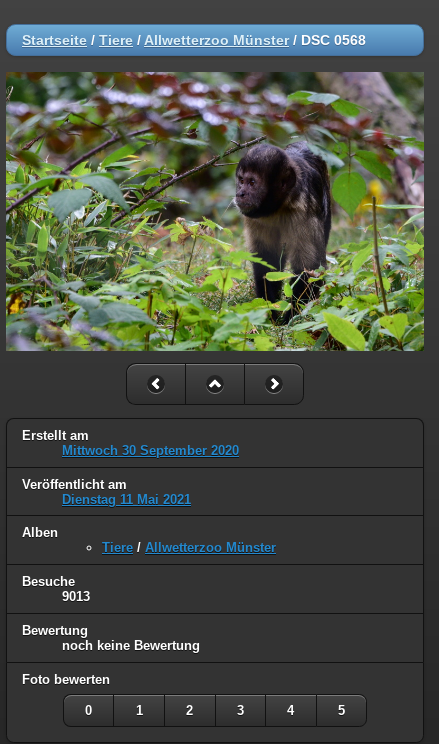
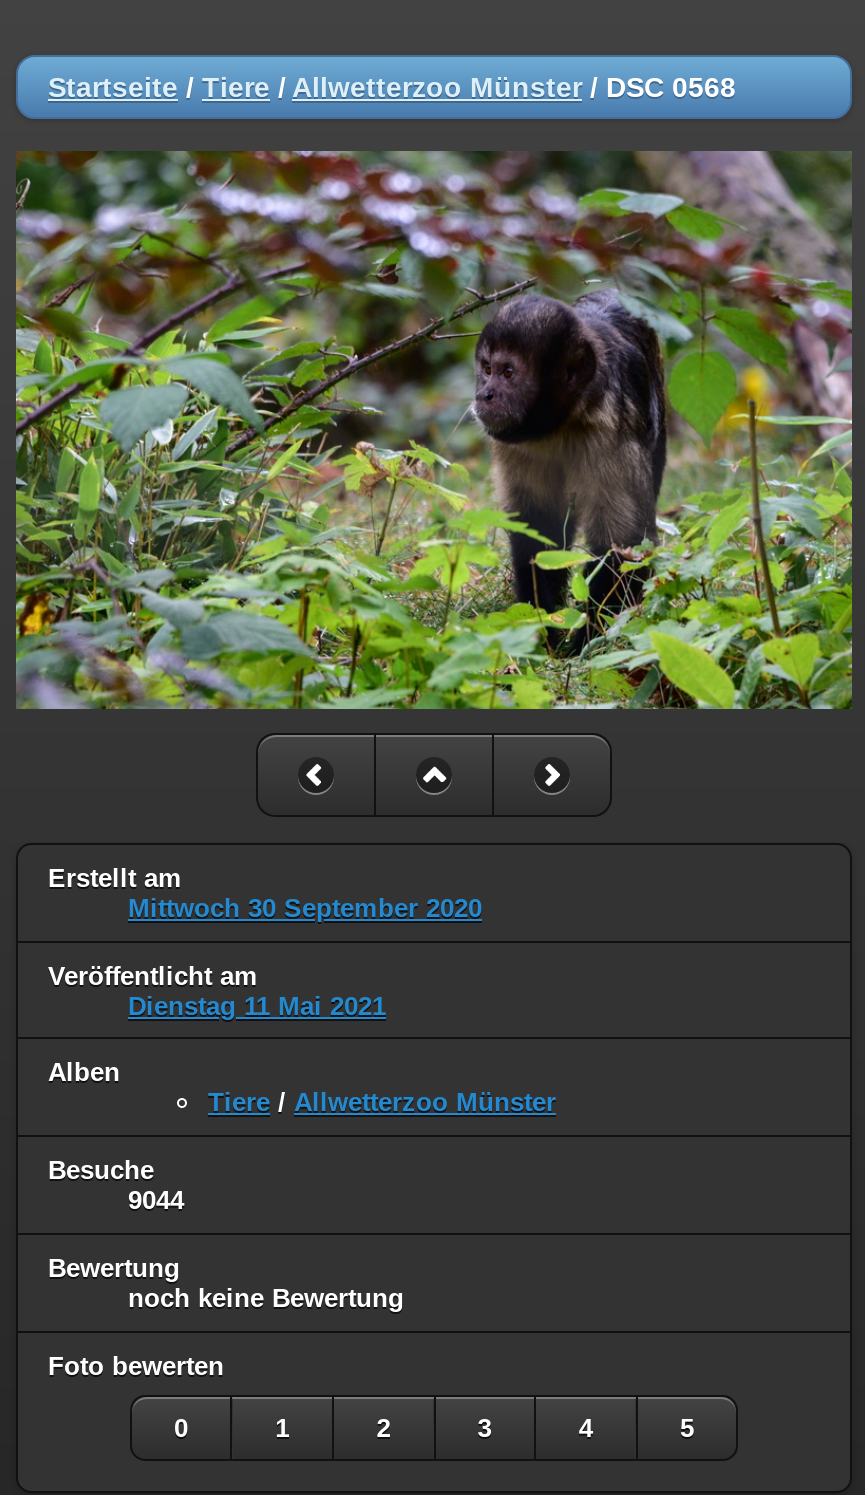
[62,589,90,604] 9013 -> [128,1186,184,1216] 9044

